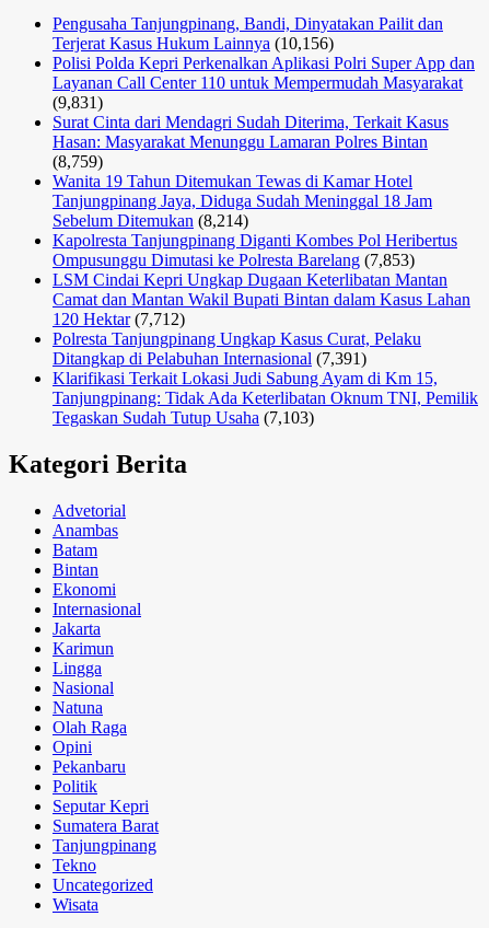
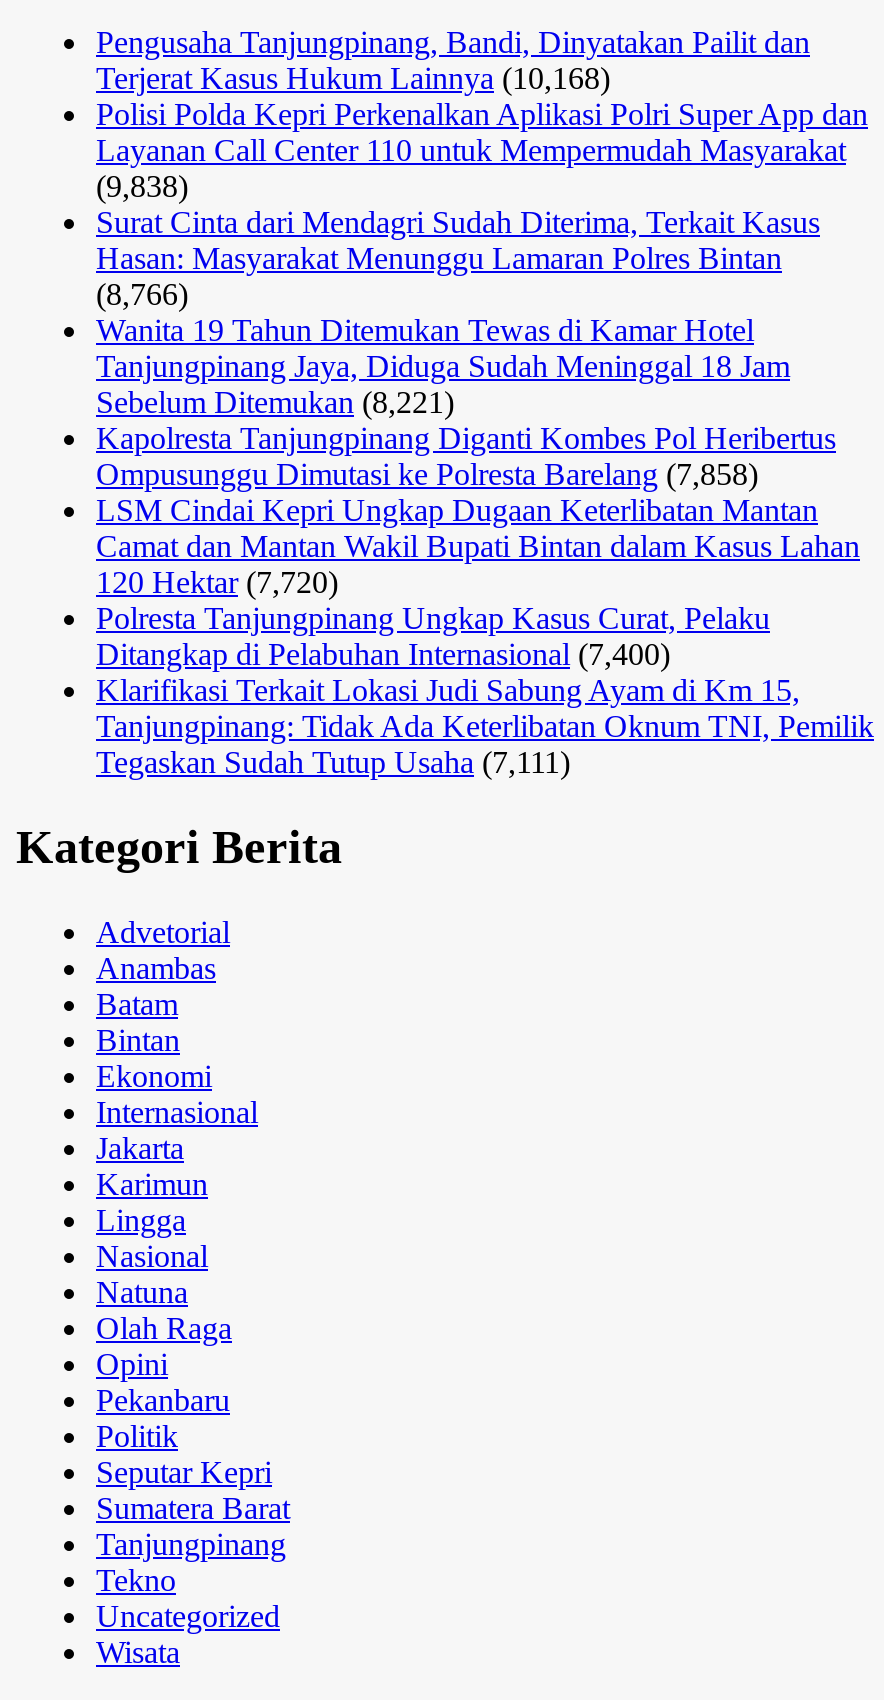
[53,34,334,52] Terjerat Kasus Hukum Lainnya (10,156) -> [96,61,610,95] Terjerat Kasus Hukum Lainnya (10,168)
[53,93,103,111] (9,831) -> [96,169,188,203] (9,838)
[53,152,103,170] (8,759) -> [96,277,188,311] (8,766)
[53,211,248,230] Sebelum Ditemukan (8,214) -> [96,385,454,419] Sebelum Ditemukan (8,221)
[53,250,415,269] Ompusunggu Dimutasi ke Polresta Barelang (7,853) -> [96,457,758,491] Ompusunggu Dimutasi ke Polresta Barelang (7,858)
[53,309,185,328] 120 Hektar (7,712) -> [96,565,338,599] 120 Hektar (7,720)
[53,349,366,367] Ditangkap di Pelabuhan Internasional (7,391) -> [96,637,670,671] Ditangkap di Pelabuhan Internasional (7,400)
[53,408,314,427] Tegaskan Sudah Tutup Usaha (7,103) -> [96,745,570,779] Tegaskan Sudah Tutup Usaha (7,111)

